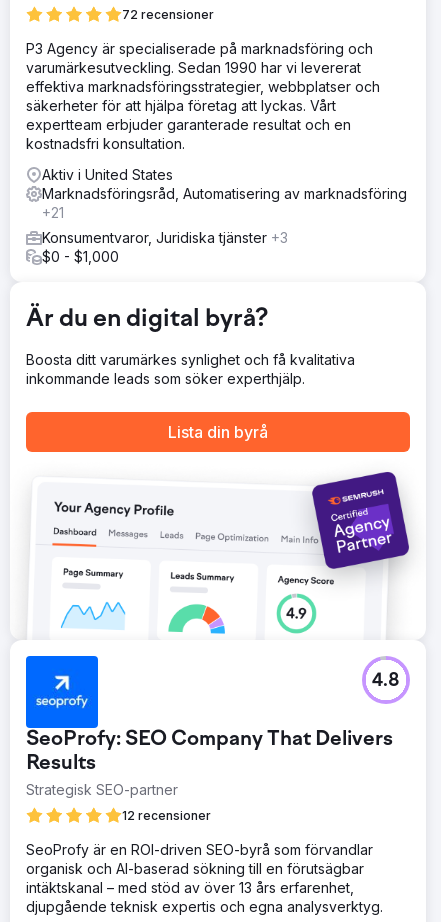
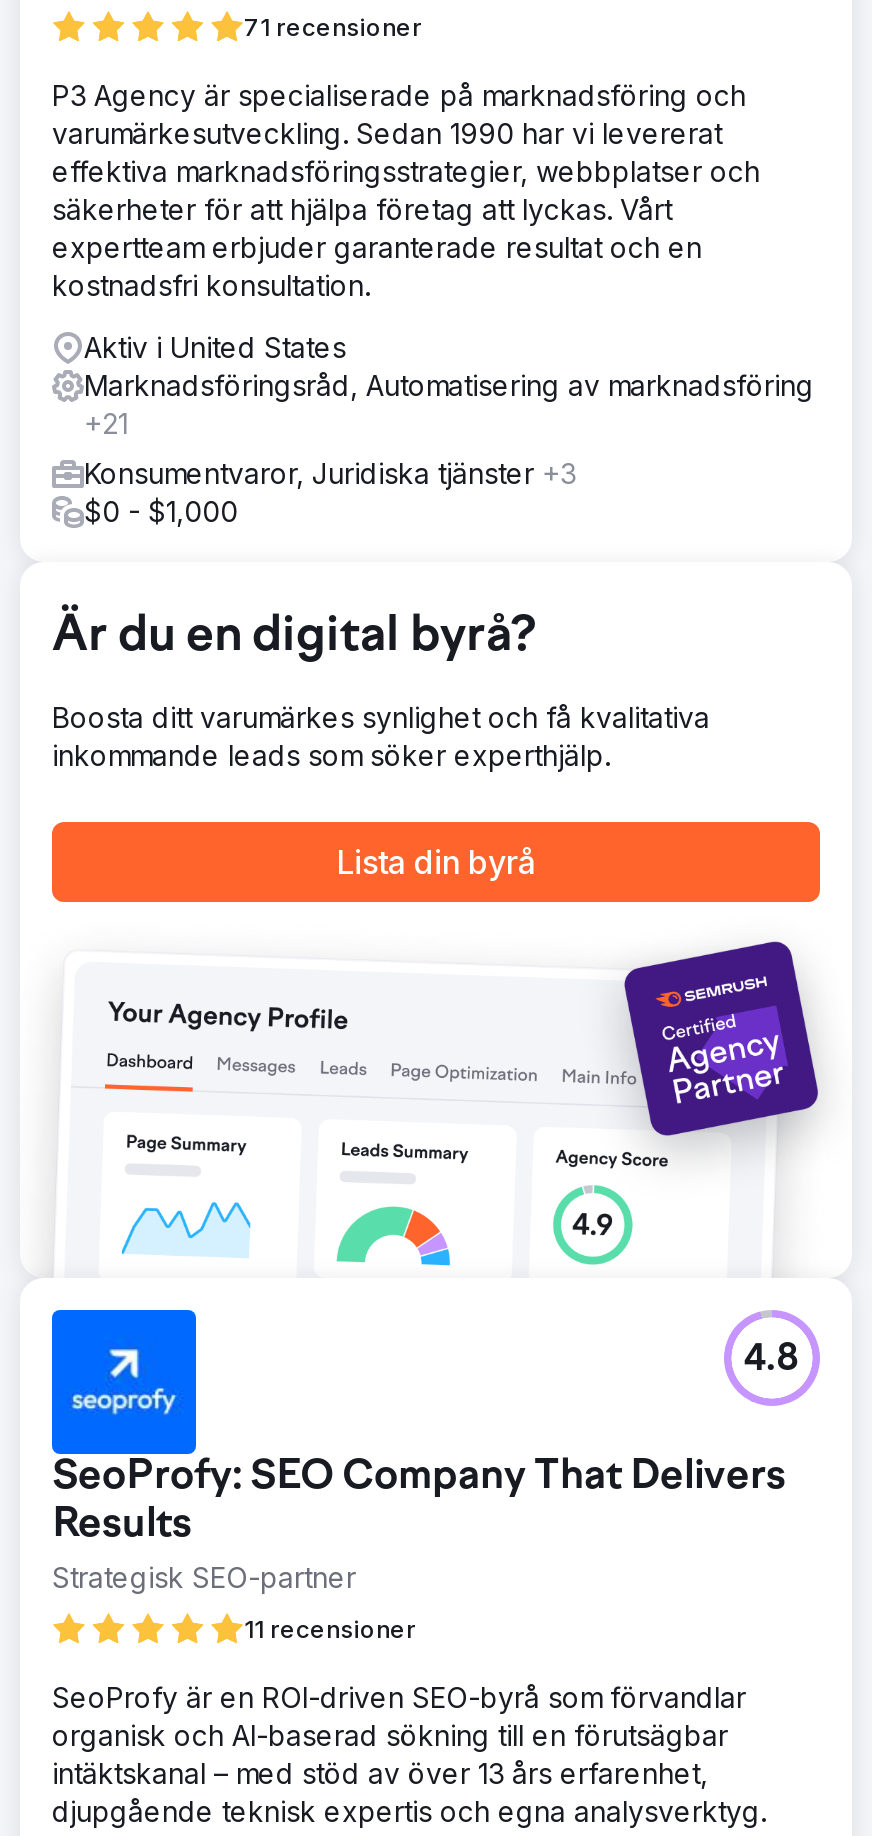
[122,7,214,22] 72 recensioner -> [244,12,422,42] 71 recensioner
[122,808,211,823] 12 recensioner -> [244,1613,416,1643] 11 recensioner

